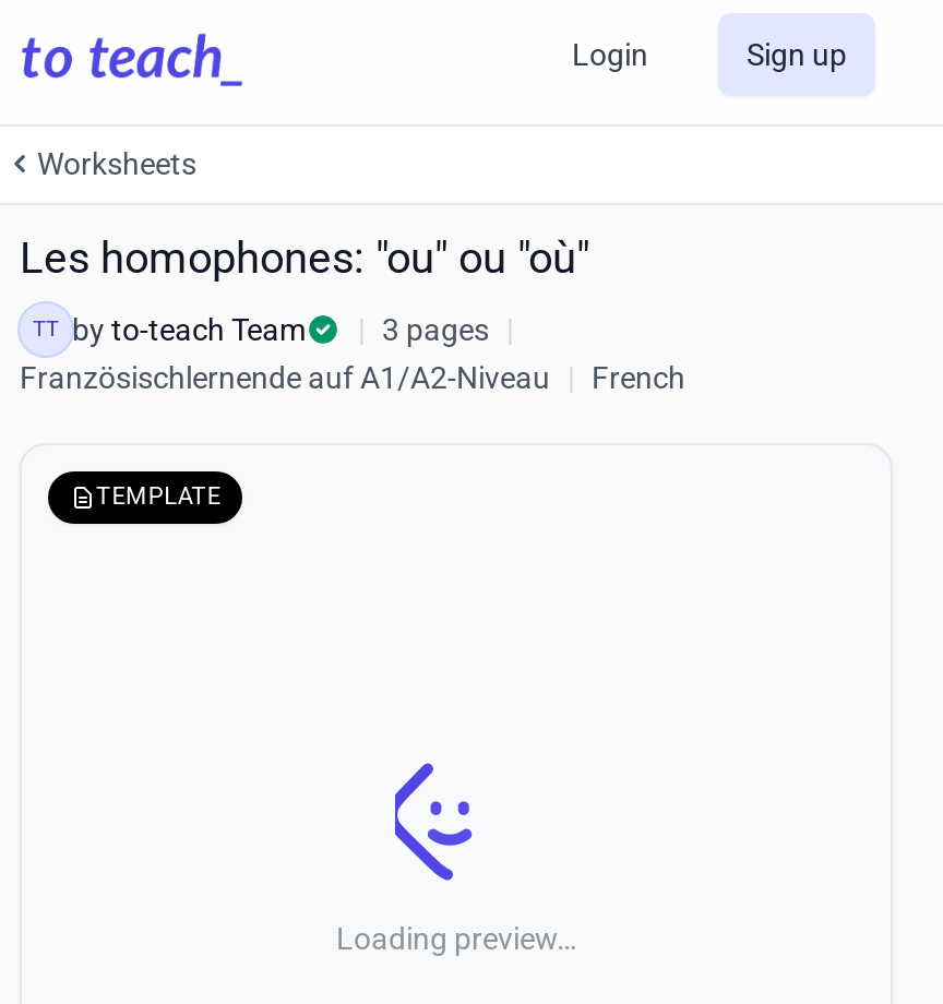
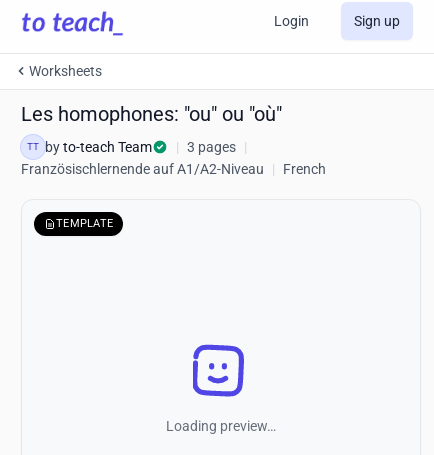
[395,762,506,882] [image] -> [192,344,245,399] [image]

